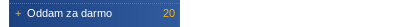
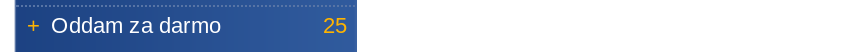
[163,7,175,19] 20 -> [323,13,347,37] 25

